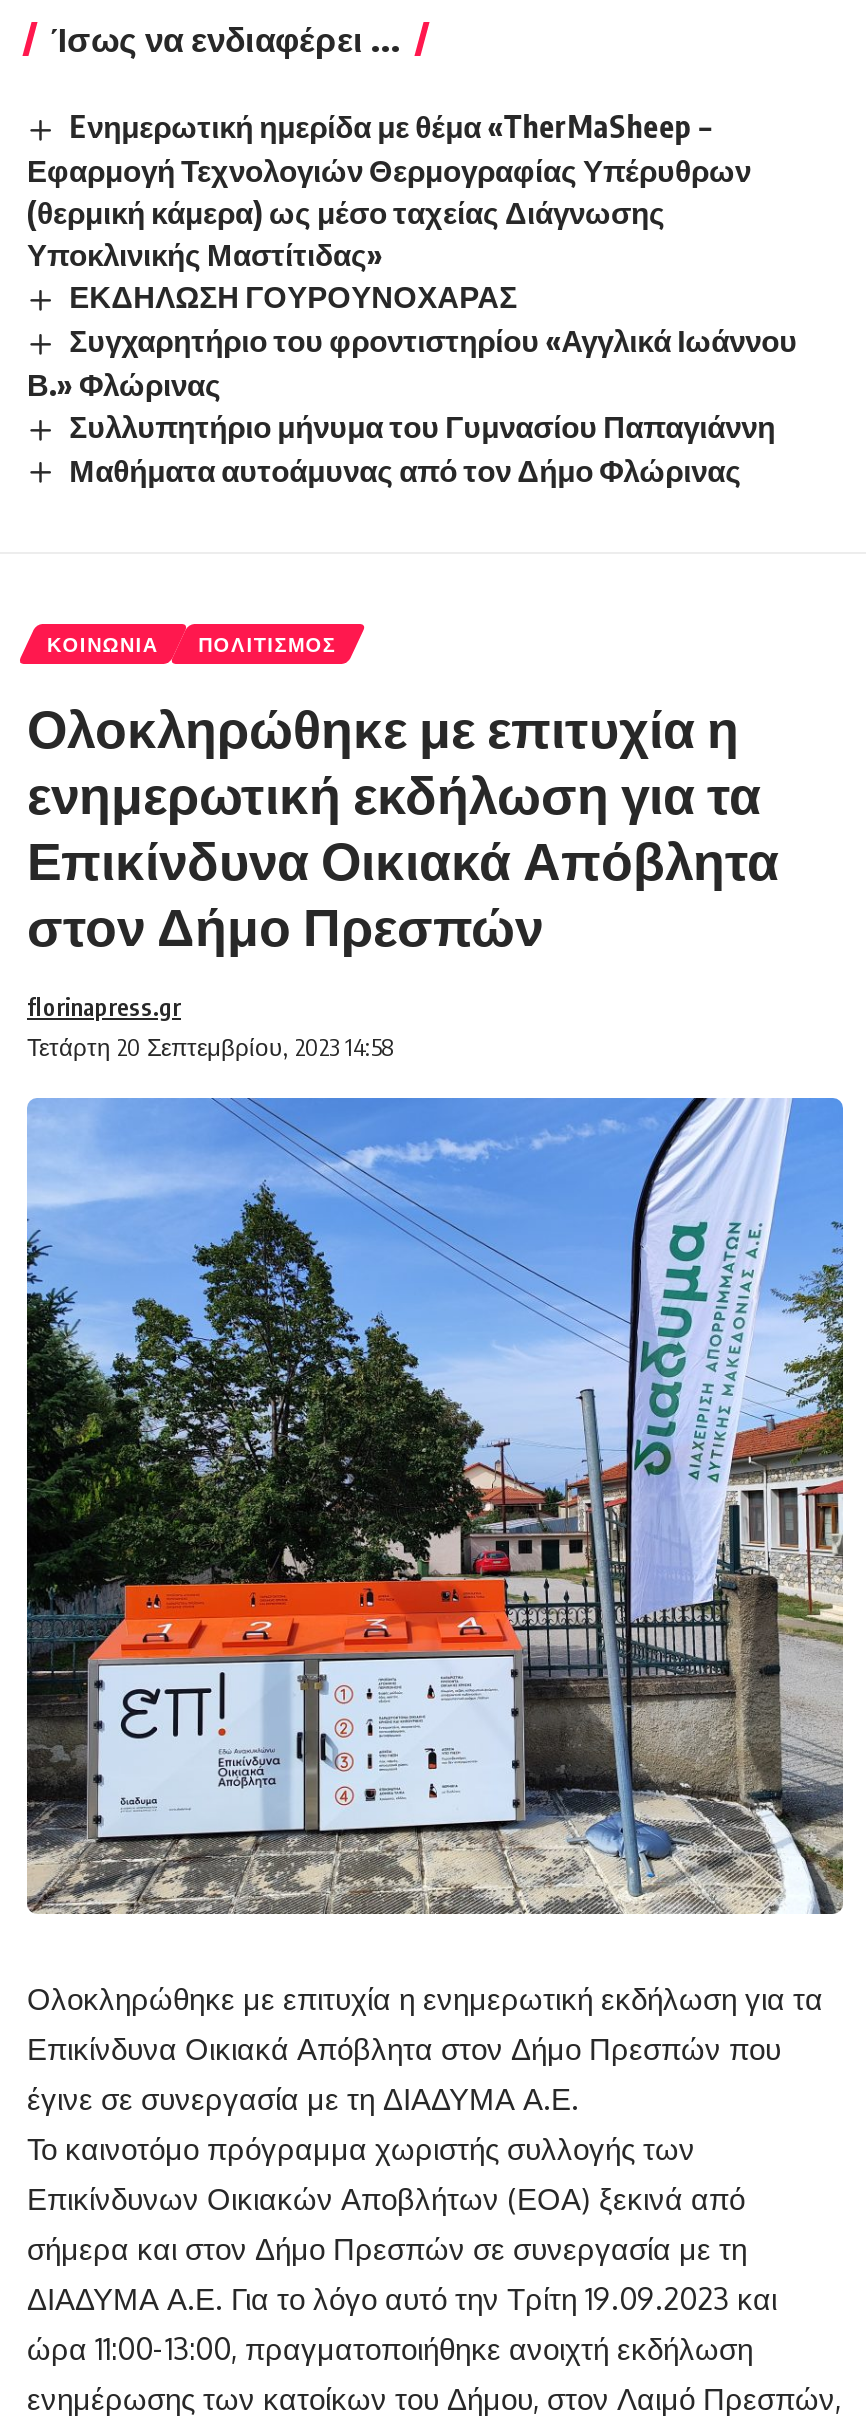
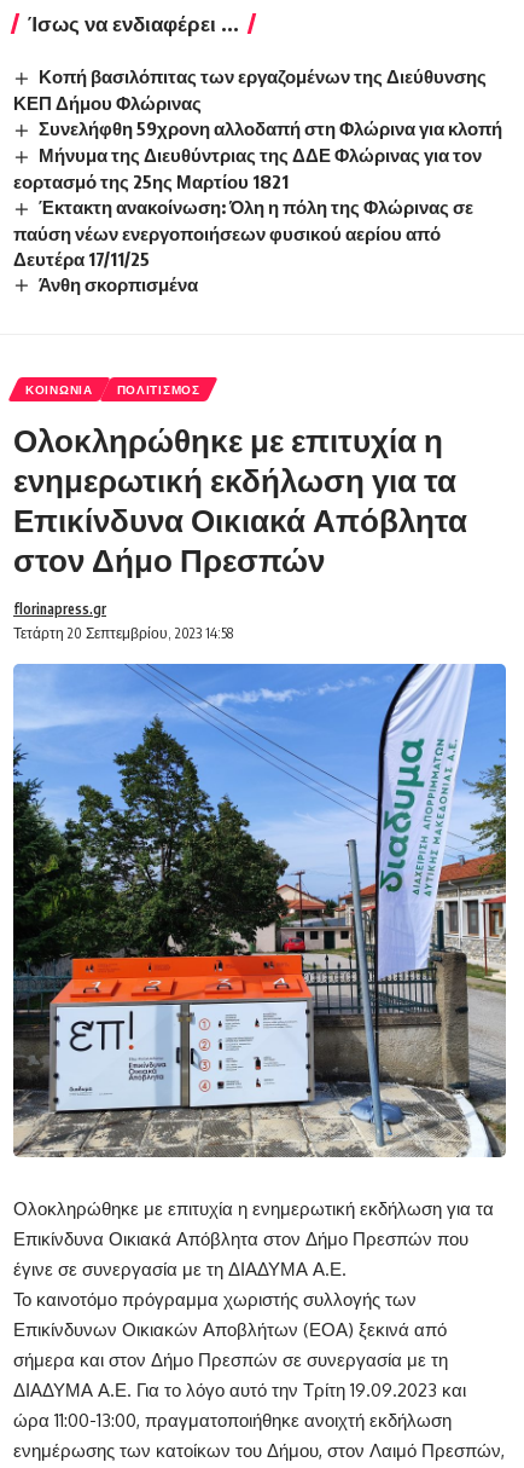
[27,108,797,487] Eνημερωτική ημερίδα με θέμα «TherMaSheep – | Εφαρμογή Τεχνολογιών Θερμογραφίας Υπέρυθρων | (θερμική κάμερα) ως μέσο ταχείας Διάγνωσης | Υποκλινικής Μαστίτιδας» | ΕΚΔΗΛΩΣΗ ΓΟΥΡΟΥΝΟΧΑΡΑΣ | Συγχαρητήριο του φροντιστηρίου «Αγγλικά Ιωάννου | Β.» Φλώρινας | Συλλυπητήριο μήνυμα του Γυμνασίου Παπαγιάννη | Μαθήματα αυτοάμυνας από τον Δήμο Φλώρινας -> [13,65,502,295] Κοπή βασιλόπιτας των εργαζομένων της Διεύθυνσης | ΚΕΠ Δήμου Φλώρινας | Συνελήφθη 59χρονη αλλοδαπή στη Φλώρινα για κλοπή | Μήνυμα της Διευθύντριας της ΔΔΕ Φλώρινας για τον | εορτασμό της 25ης Μαρτίου 1821 | Έκτακτη ανακοίνωση: Όλη η πόλη της Φλώρινας σε | παύση νέων ενεργοποιήσεων φυσικού αερίου από | Δευτέρα 17/11/25 | Άνθη σκορπισμένα

